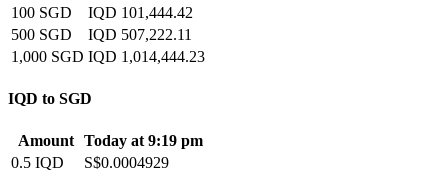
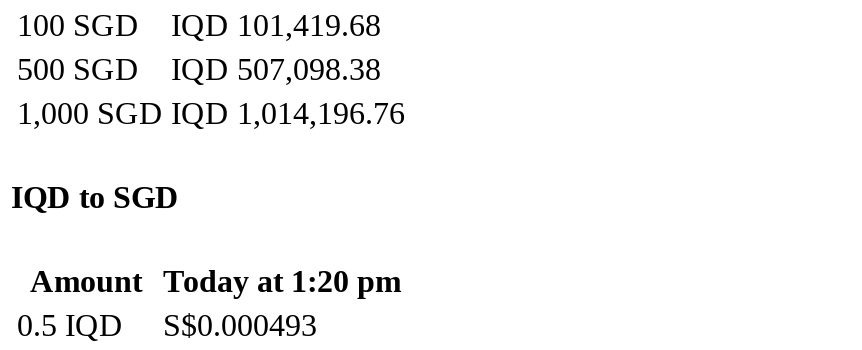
[11,4,193,21] 100 SGD IQD 101,444.42 -> [17,7,381,41] 100 SGD IQD 101,419.68
[11,26,192,43] 500 SGD IQD 507,222.11 -> [17,51,381,85] 500 SGD IQD 507,098.38
[11,48,205,65] 1,000 SGD IQD 1,014,444.23 -> [17,95,405,129] 1,000 SGD IQD 1,014,196.76
[17,132,203,149] Amount Today at 9:19 pm -> [30,264,401,298] Amount Today at 1:20 pm
[11,154,169,171] 0.5 IQD S$0.0004929 -> [17,308,317,342] 0.5 IQD S$0.000493

